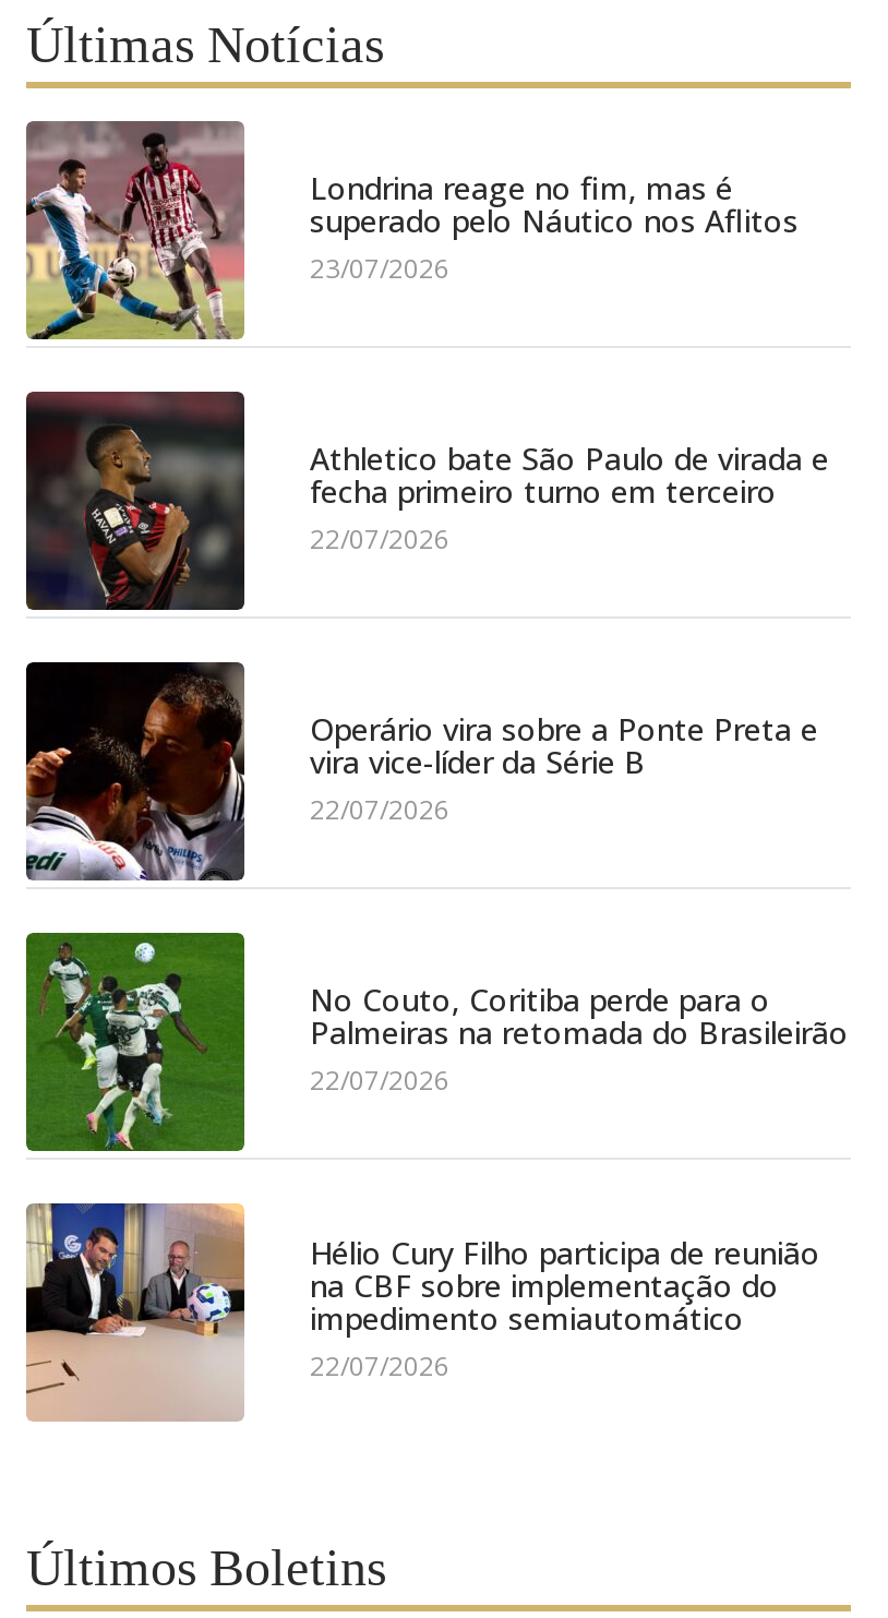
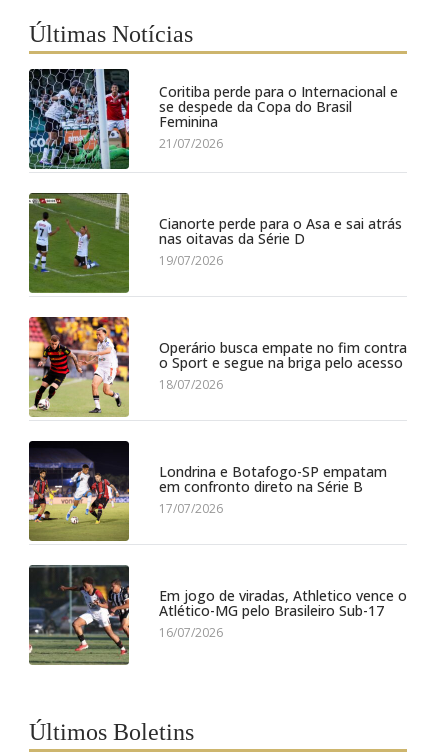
[24,119,799,341] [image] | Londrina reage no fim, mas é | superado pelo Náutico nos Aflitos | 23/07/2026 -> [28,68,398,170] [image] | Coritiba perde para o Internacional e | se despede da Copa do Brasil | Feminina | 21/07/2026
[26,392,829,612] [image] | Athletico bate São Paulo de virada e | fecha primeiro turno em terceiro | 22/07/2026 -> [29,193,402,294] [image] | Cianorte perde para o Asa e sai atrás | nas oitavas da Série D | 19/07/2026
[24,660,818,883] [image] | Operário vira sobre a Ponte Preta e | vira vice-líder da Série B | 22/07/2026 -> [28,316,407,418] [image] | Operário busca empate no fim contra | o Sport e segue na briga pelo acesso | 18/07/2026
[24,931,849,1151] [image] | No Couto, Coritiba perde para o | Palmeiras na retomada do Brasileirão | 22/07/2026 -> [28,440,387,541] [image] | Londrina e Botafogo-SP empatam | em confronto direto na Série B | 17/07/2026
[26,1203,820,1419] [image] | Hélio Cury Filho participa de reunião | na CBF sobre implementação do | impedimento semiautomático | 22/07/2026 -> [28,564,407,665] [image] | Em jogo de viradas, Athletico vence o | Atlético-MG pelo Brasileiro Sub-17 | 16/07/2026

